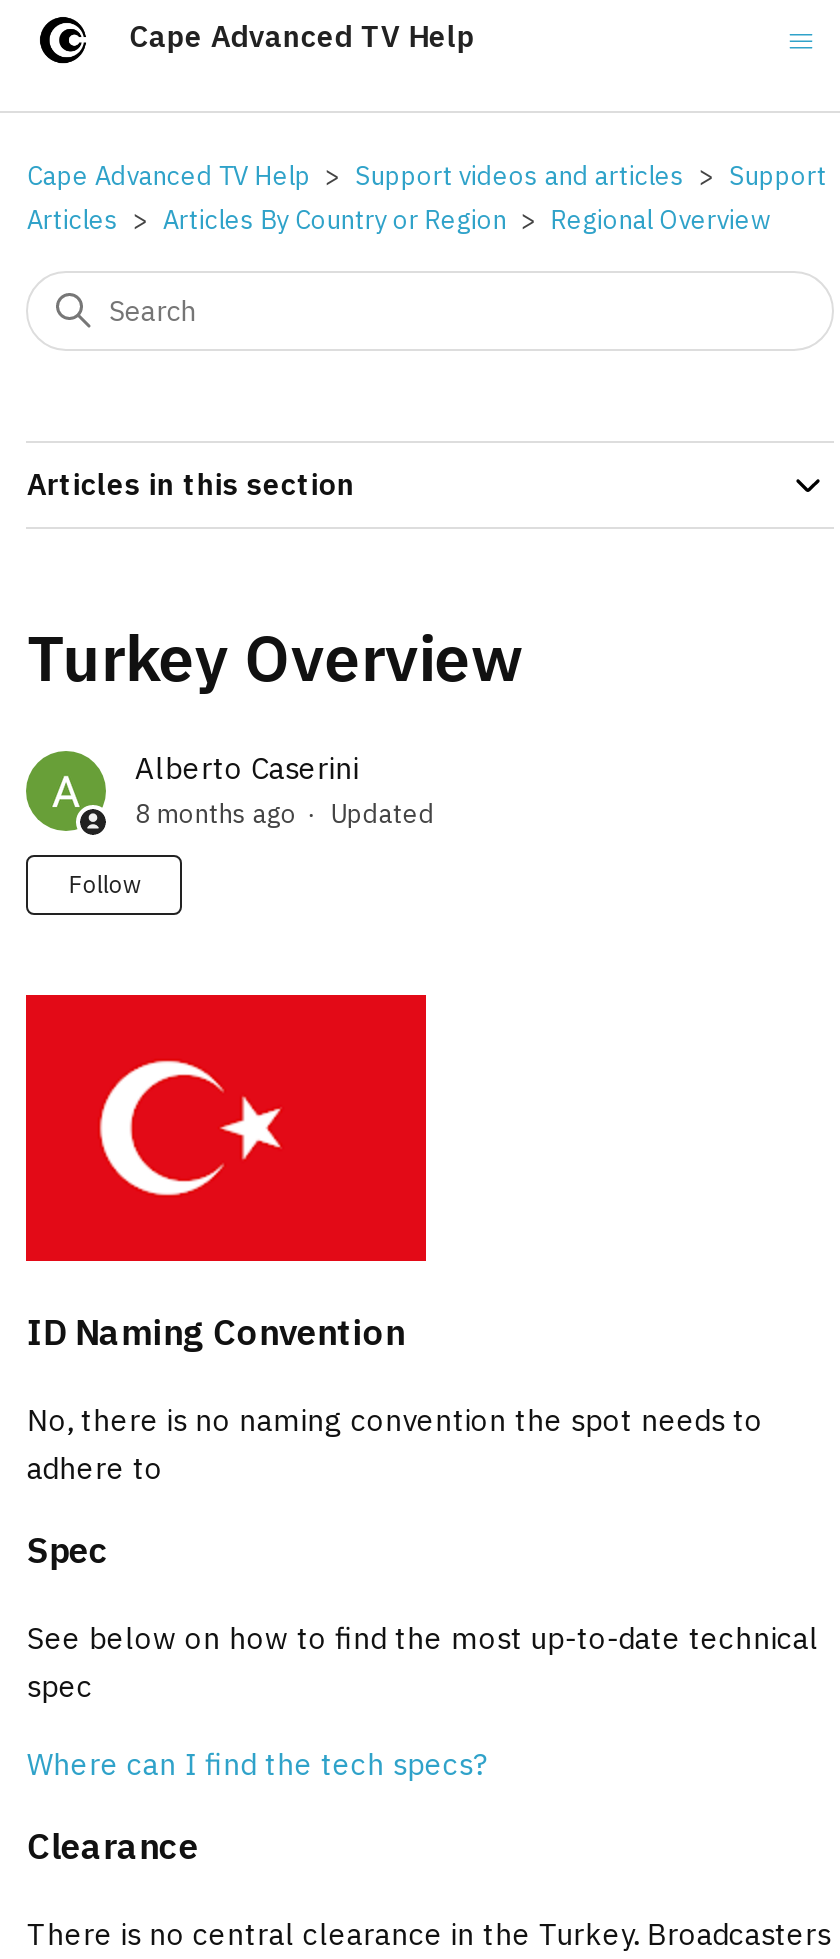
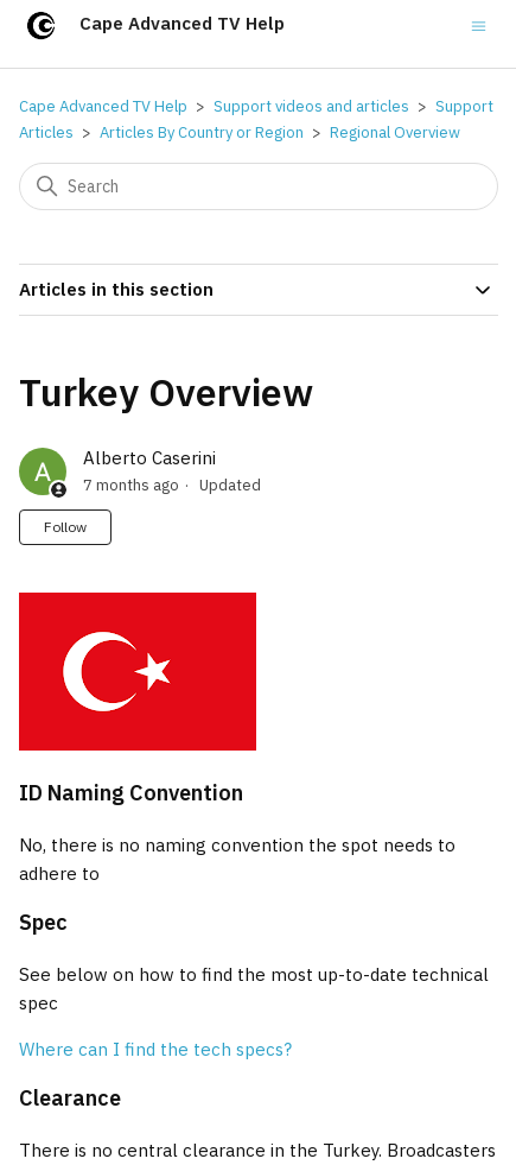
[135,798,435,832] 8 months ago Updated -> [84,476,261,496] 7 months ago Updated

